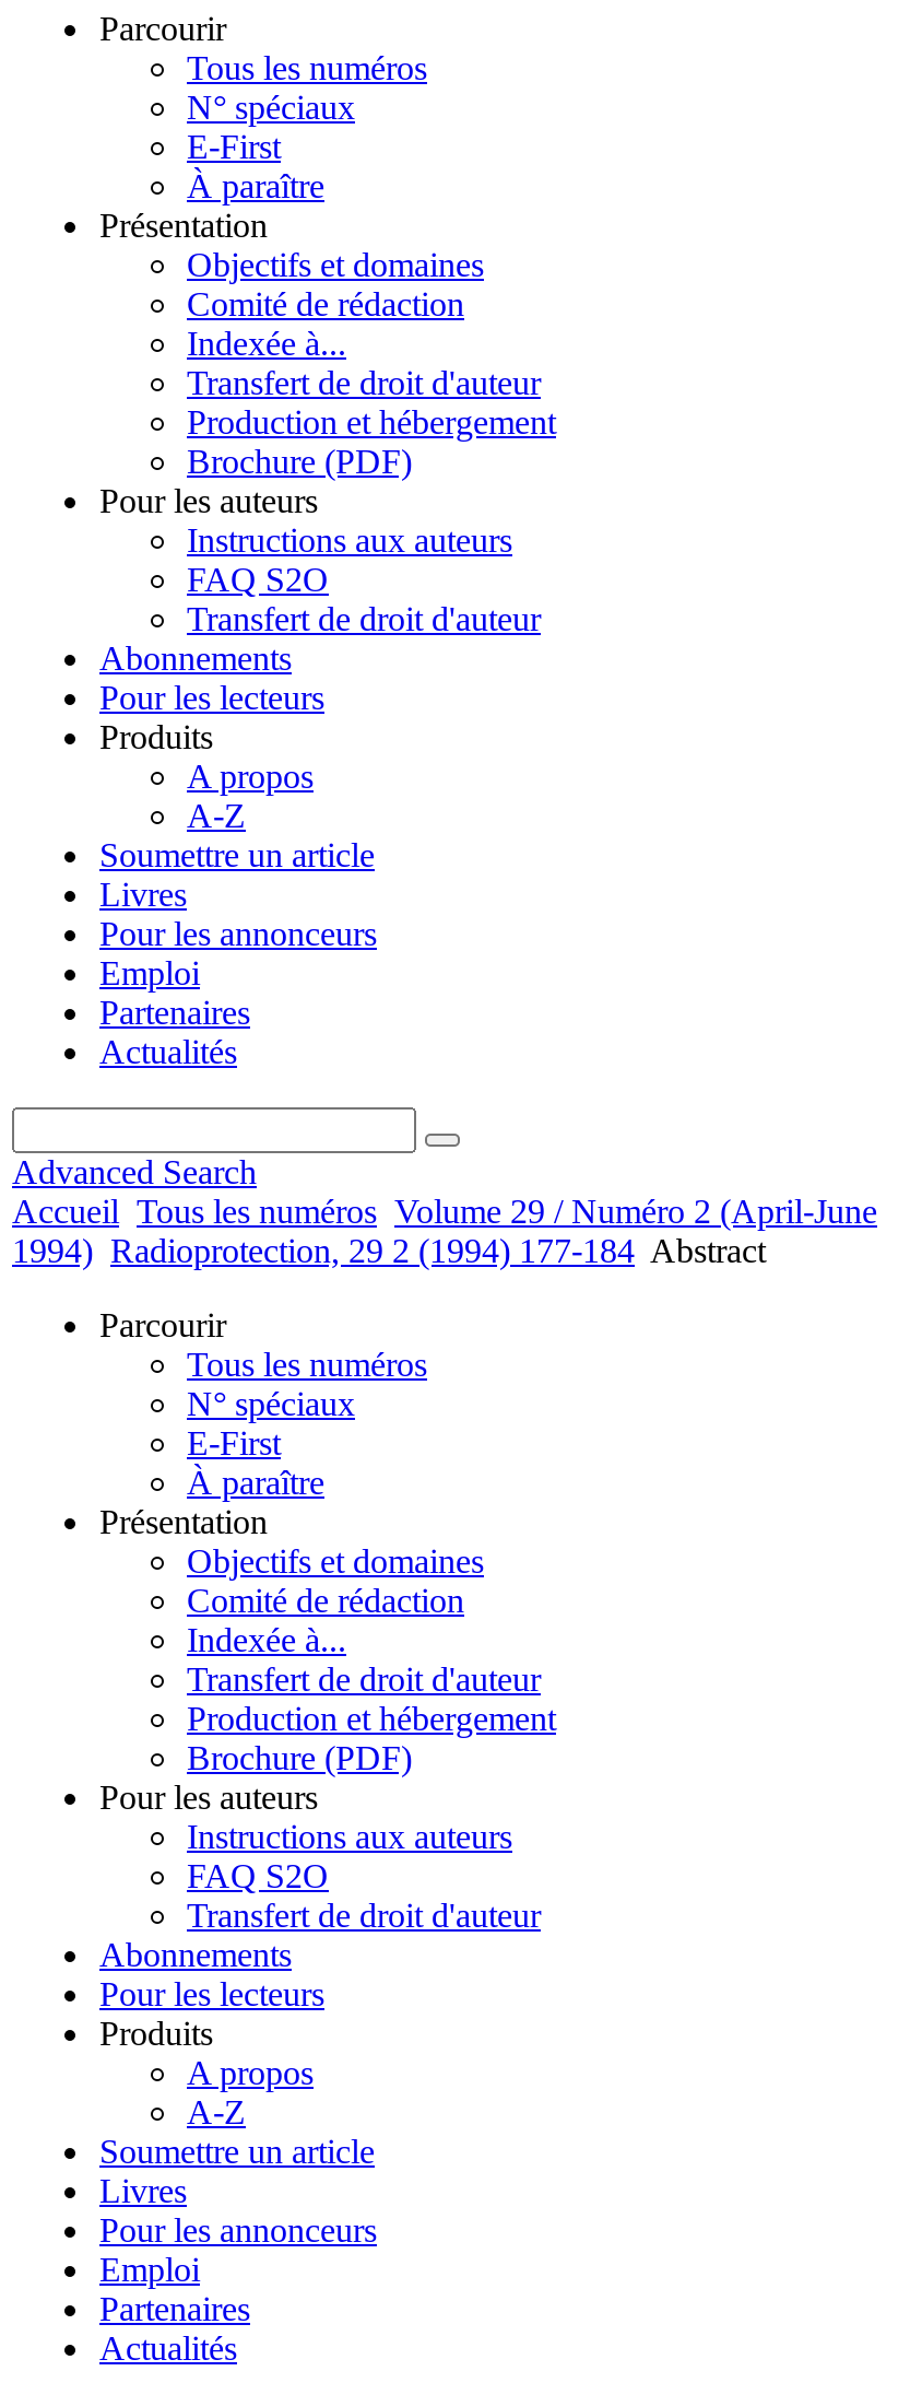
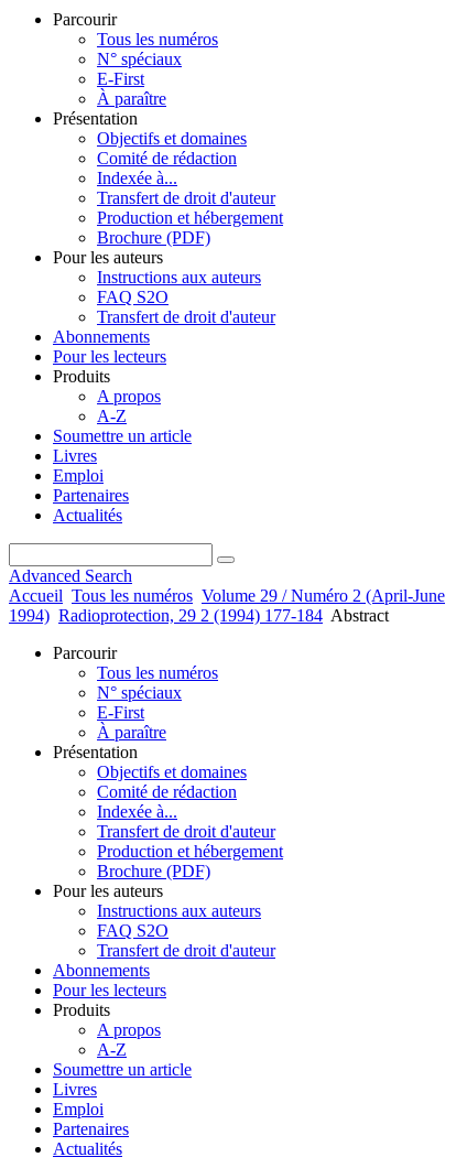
[99,915,377,952] Pour les annonceurs -> none
[99,2211,377,2249] Pour les annonceurs -> none

